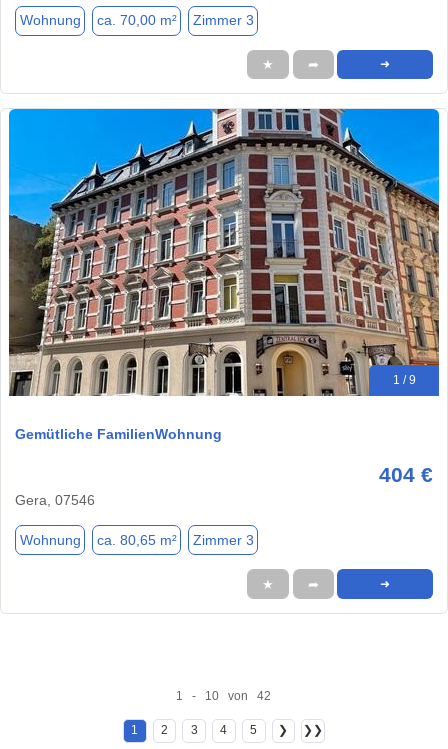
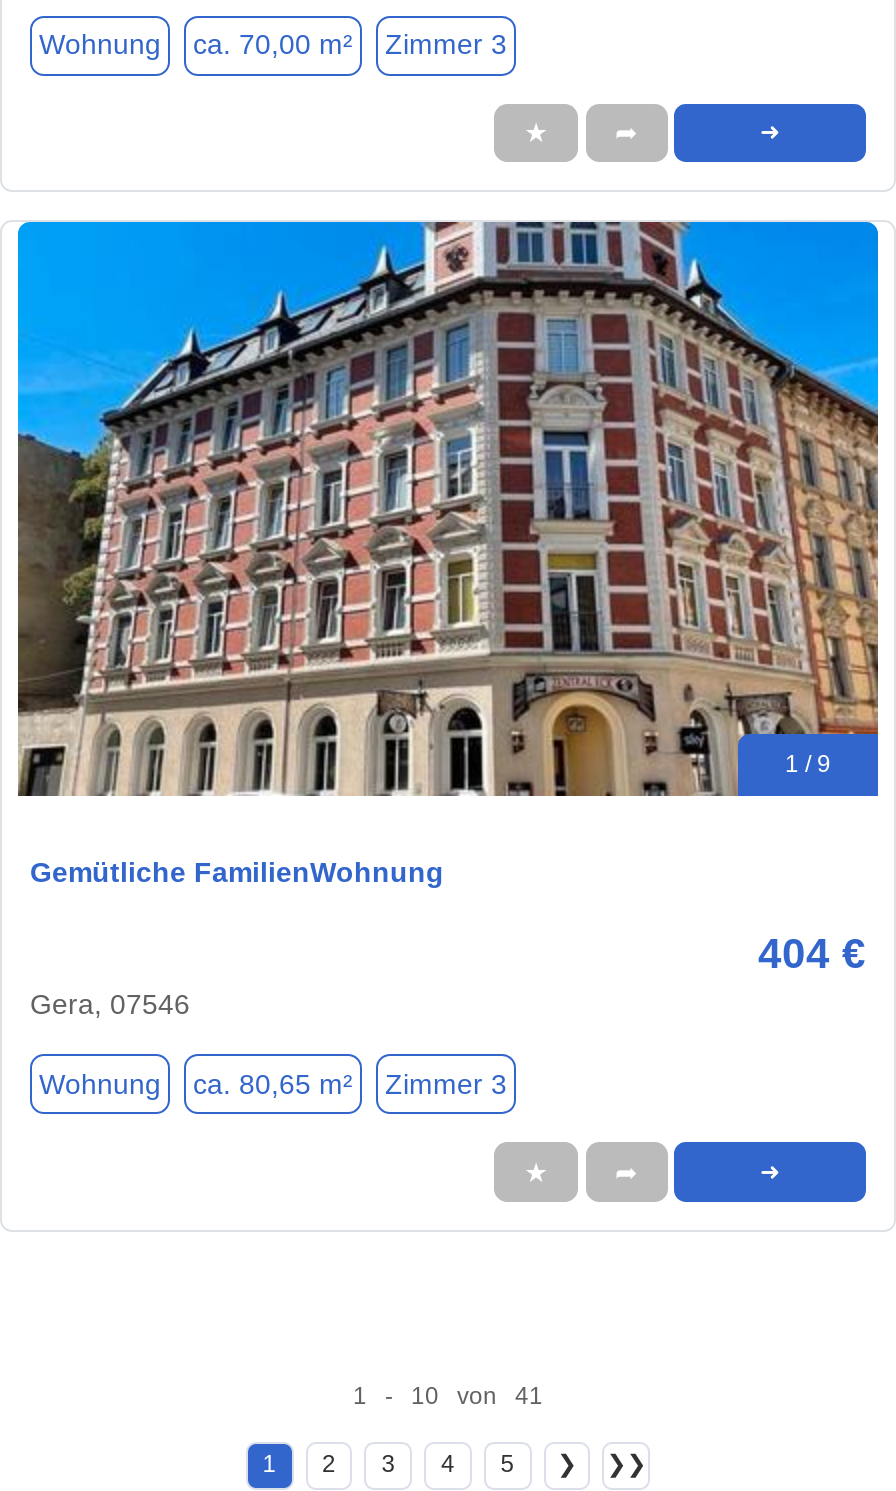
[176,689,271,703] 1 - 10 von 42 -> [353,1382,543,1410] 1 - 10 von 41

